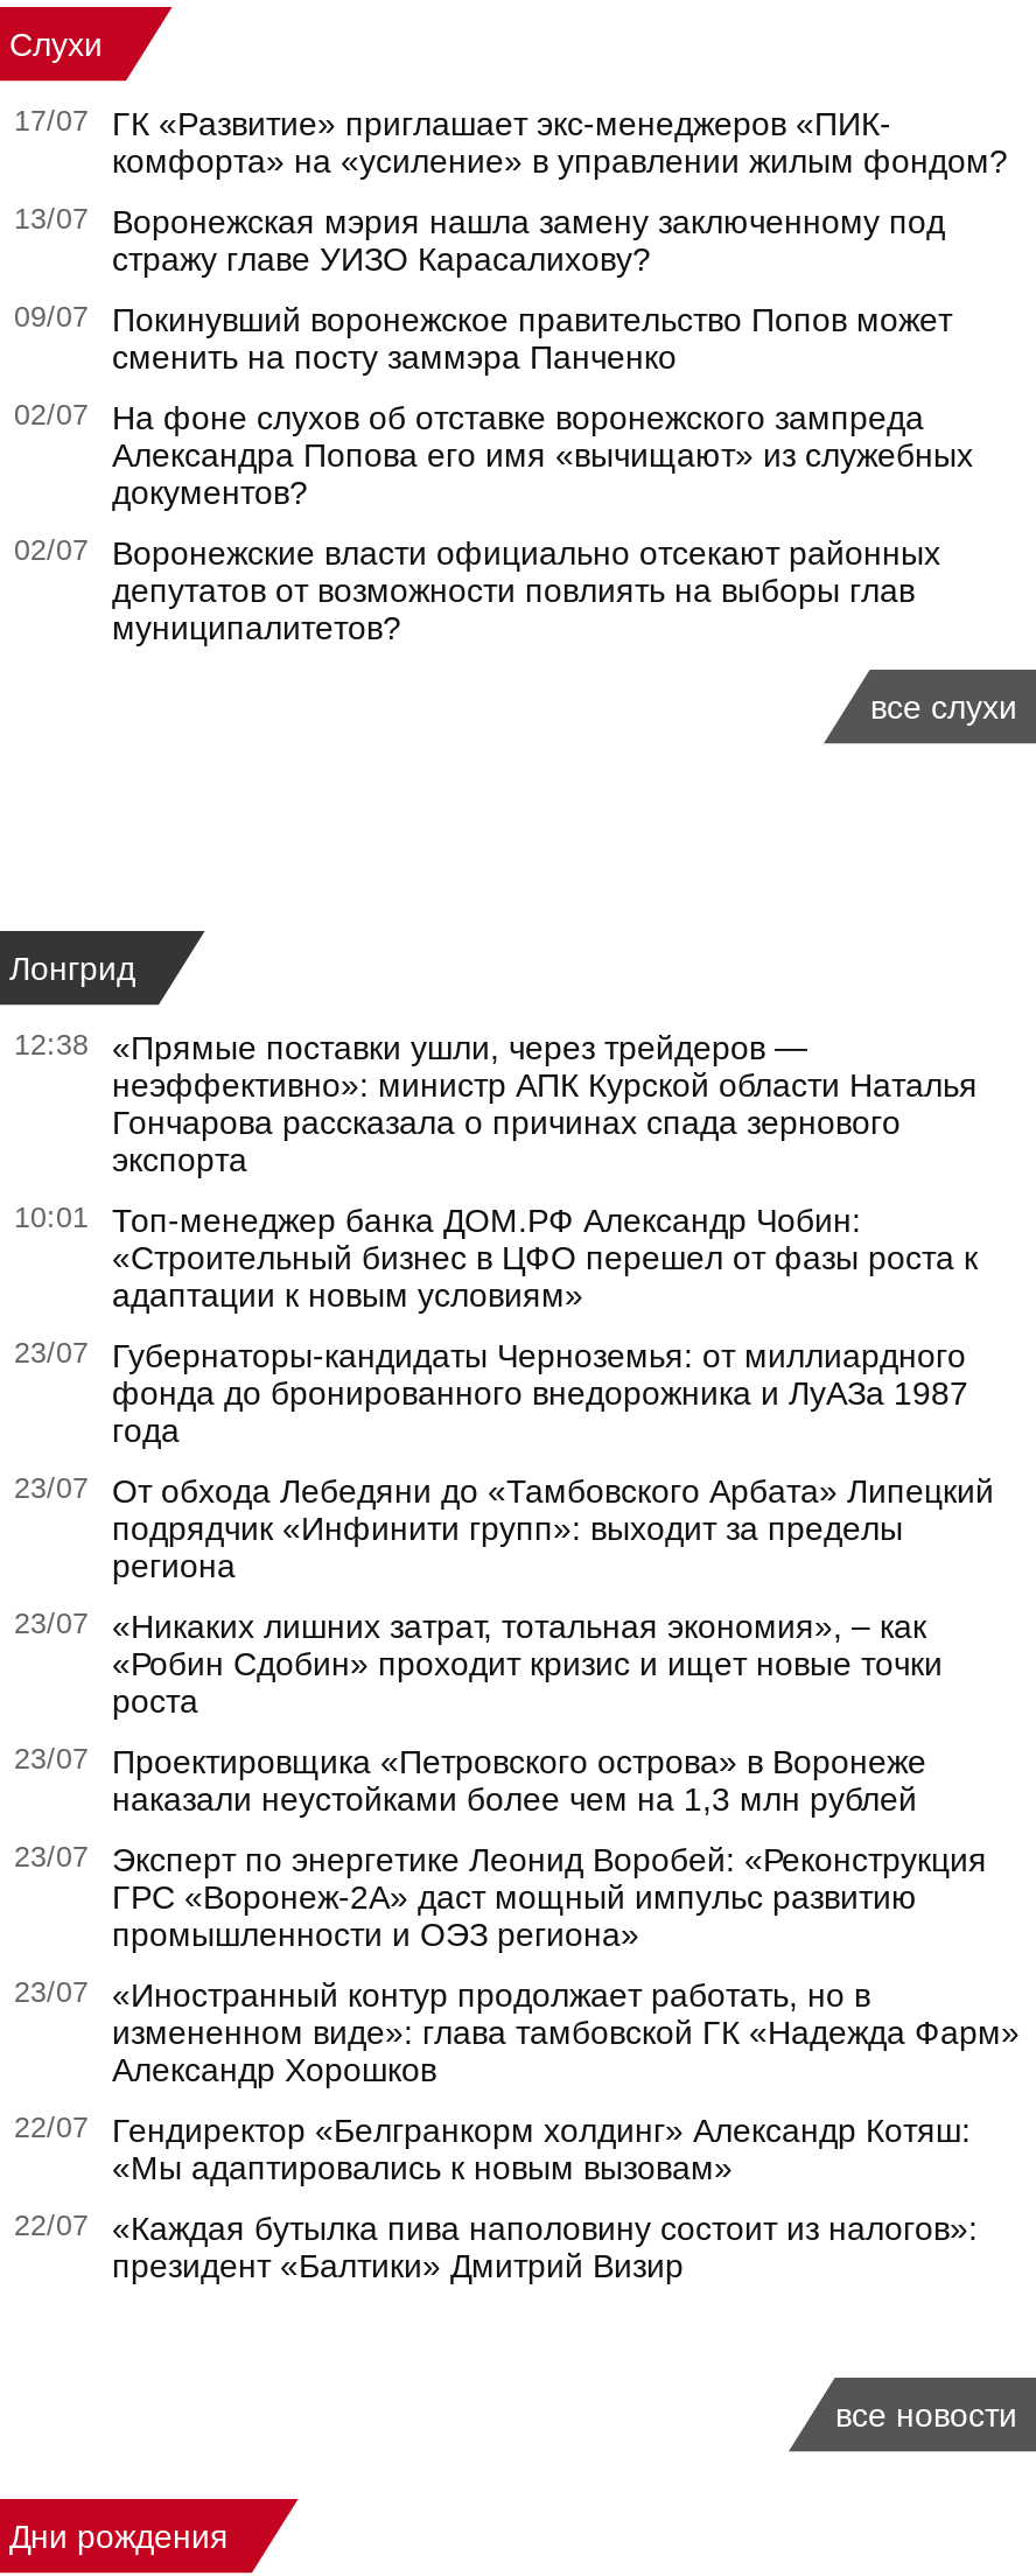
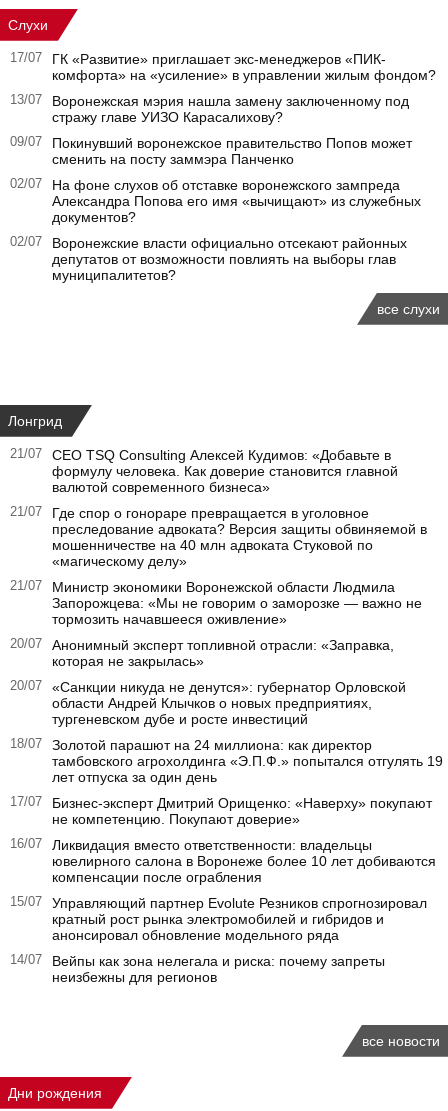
[14,1028,978,1177] 12:38 | «Прямые поставки ушли, через трейдеров — | неэффективно»: министр АПК Курской области Наталья | Гончарова рассказала о причинах спада зернового | экспорта -> [10,447,398,495] 21/07 | СЕО TSQ Consulting Алексей Кудимов: «Добавьте в | формулу человека. Как доверие становится главной | валютой современного бизнеса»
[14,1201,978,1313] 10:01 | Топ-менеджер банка ДОМ.РФ Александр Чобин: | «Строительный бизнес в ЦФО перешел от фазы роста к | адаптации к новым условиям» -> [10,505,427,569] 21/07 | Где спор о гонораре превращается в уголовное | преследование адвоката? Версия защиты обвиняемой в | мошенничестве на 40 млн адвоката Стуковой по | «магическому делу»
[14,1336,968,1448] 23/07 | Губернаторы‑кандидаты Черноземья: от миллиардного | фонда до бронированного внедорожника и ЛуАЗа 1987 | года -> [10,579,422,627] 21/07 | Министр экономики Воронежской области Людмила | Запорожцева: «Мы не говорим о заморозке — важно не | тормозить начавшееся оживление»
[14,1471,994,1583] 23/07 | От обхода Лебедяни до «Тамбовского Арбата» Липецкий | подрядчик «Инфинити групп»: выходит за пределы | региона -> [10,637,394,669] 20/07 | Анонимный эксперт топливной отрасли: «Заправка, | которая не закрылась»
[14,1607,943,1719] 23/07 | «Никаких лишних затрат, тотальная экономия», – как | «Робин Сдобин» проходит кризис и ищет новые точки | роста -> [10,679,406,727] 20/07 | «Санкции никуда не денутся»: губернатор Орловской | области Андрей Клычков о новых предприятиях, | тургеневском дубе и росте инвестиций
[14,1742,926,1817] 23/07 | Проектировщика «Петровского острова» в Воронеже | наказали неустойками более чем на 1,3 млн рублей -> [10,737,443,785] 18/07 | Золотой парашют на 24 миллиона: как директор | тамбовского агрохолдинга «Э.П.Ф.» попытался отгулять 19 | лет отпуска за один день
[14,1840,987,1952] 23/07 | Эксперт по энергетике Леонид Воробей: «Реконструкция | ГРС «Воронеж‑2А» даст мощный импульс развитию | промышленности и ОЭЗ региона» -> [10,795,432,827] 17/07 | Бизнес-эксперт Дмитрий Орищенко: «Наверху» покупают | не компетенцию. Покупают доверие»
[14,1975,1020,2087] 23/07 | «Иностранный контур продолжает работать, но в | измененном виде»: глава тамбовской ГК «Надежда Фарм» | Александр Хорошков -> [10,837,436,885] 16/07 | Ликвидация вместо ответственности: владельцы | ювелирного салона в Воронеже более 10 лет добиваются | компенсации после ограбления
[14,2111,971,2185] 22/07 | Гендиректор «Белгранкорм холдинг» Александр Котяш: | «Мы адаптировались к новым вызовам» -> [10,895,427,943] 15/07 | Управляющий партнер Evolute Резников спрогнозировал | кратный рост рынка электромобилей и гибридов и | анонсировал обновление модельного ряда
[14,2209,978,2283] 22/07 | «Каждая бутылка пива наполовину состоит из налогов»: | президент «Балтики» Дмитрий Визир -> [10,953,385,985] 14/07 | Вейпы как зона нелегала и риска: почему запреты | неизбежны для регионов

